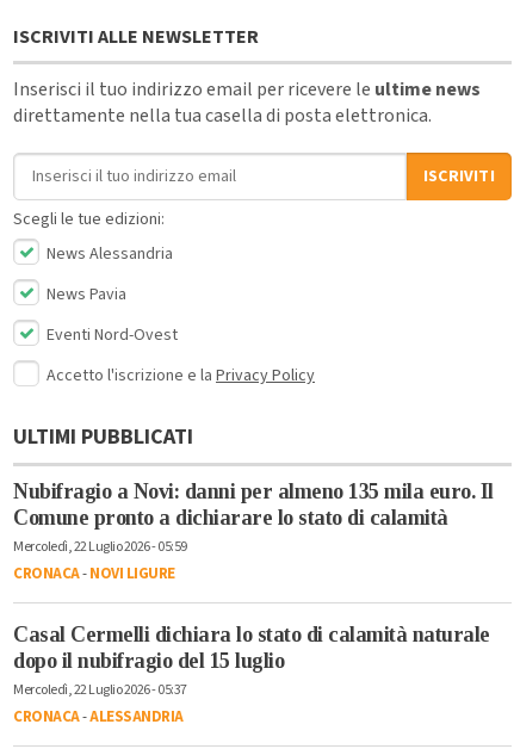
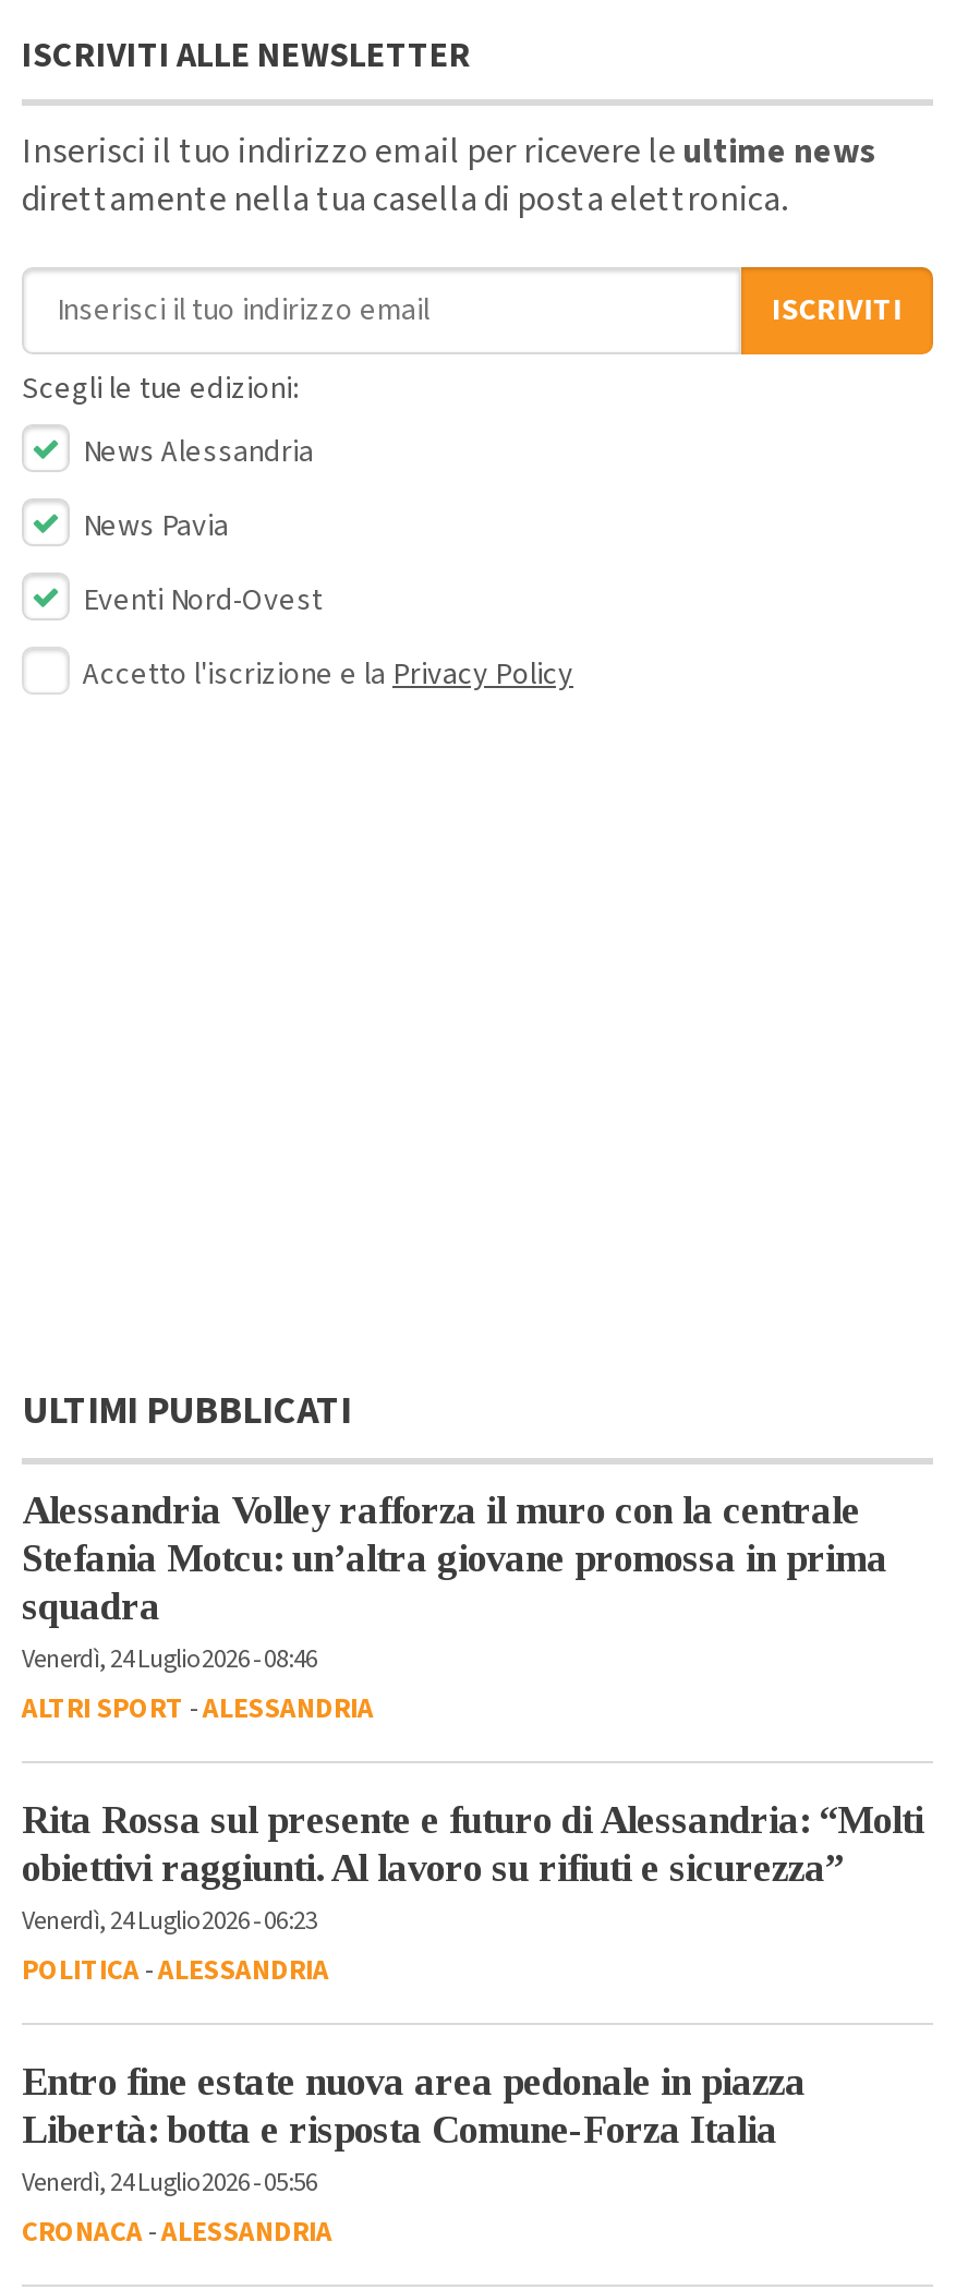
[13,479,493,700] Nubifragio a Novi: danni per almeno 135 mila euro. Il | Comune pronto a dichiarare lo stato di calamità | Mercoledì, 22 Luglio 2026 - 05:59 | CRONACA-NOVI LIGURE | Casal Cermelli dichiara lo stato di calamità naturale | dopo il nubifragio del 15 luglio | Mercoledì, 22 Luglio 2026 - 05:37 -> [22,1488,923,2201] Alessandria Volley rafforza il muro con la centrale | Stefania Motcu: un’altra giovane promossa in prima | squadra | Venerdì, 24 Luglio 2026 - 08:46 | ALTRI SPORT -ALESSANDRIA | Rita Rossa sul presente e futuro di Alessandria: “Molti | obiettivi raggiunti. Al lavoro su rifiuti e sicurezza” | Venerdì, 24 Luglio 2026 - 06:23 | POLITICA -ALESSANDRIA | Entro fine estate nuova area pedonale in piazza | Libertà: botta e risposta Comune-Forza Italia | Venerdì, 24 Luglio 2026 - 05:56

